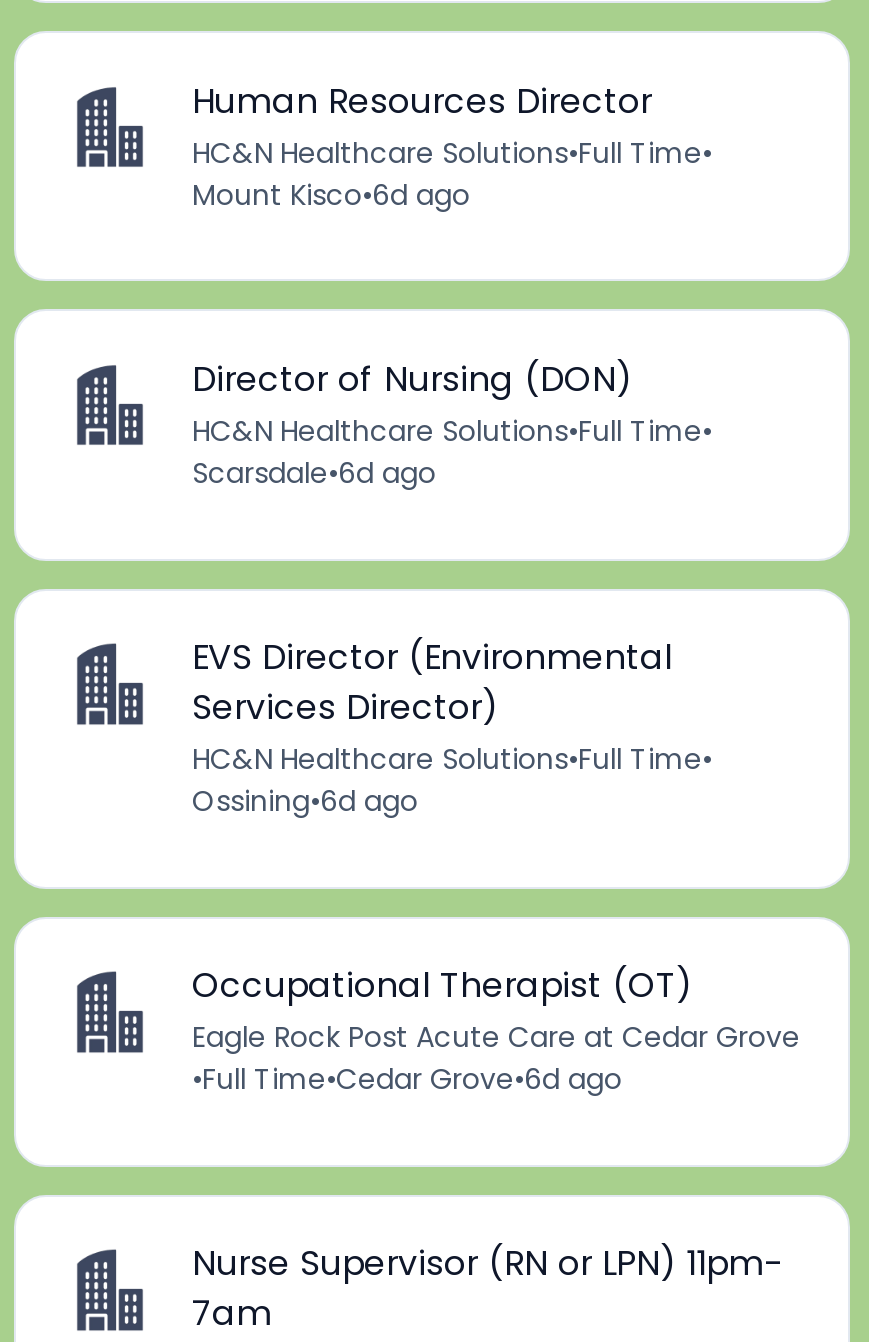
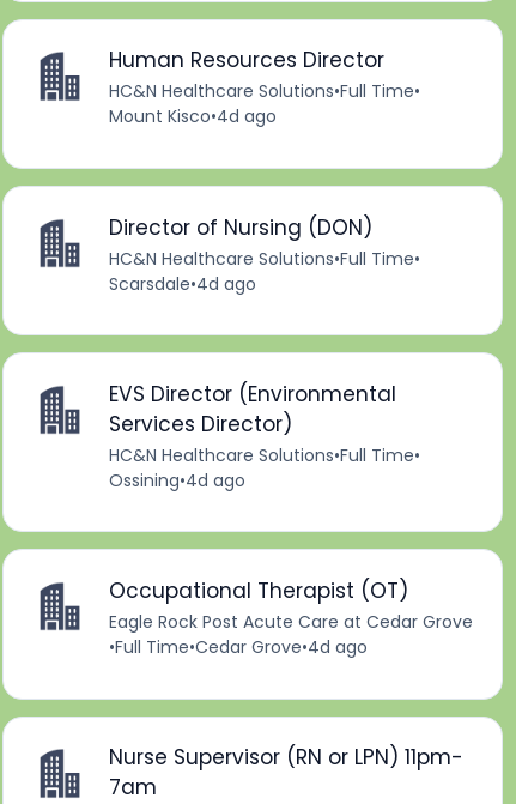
[192,175,470,215] Mount Kisco•6d ago -> [109,105,277,129] Mount Kisco•4d ago
[192,453,436,493] Scarsdale•6d ago -> [109,272,256,295] Scarsdale•4d ago
[192,782,418,822] Ossining•6d ago -> [109,468,245,492] Ossining•4d ago
[192,1060,622,1100] •Full Time•Cedar Grove•6d ago -> [109,635,368,659] •Full Time•Cedar Grove•4d ago

